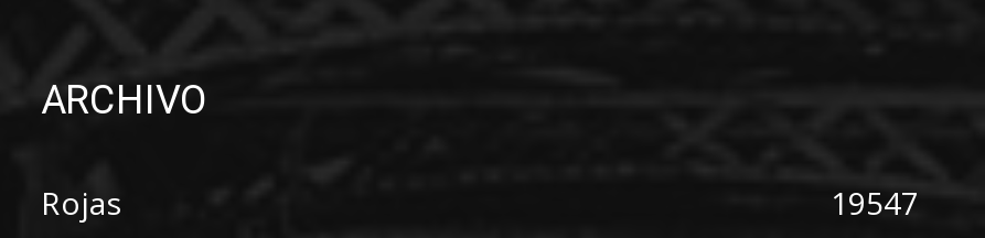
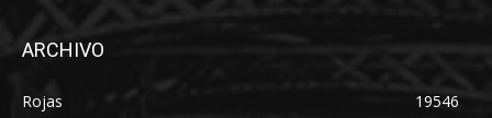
[831,183,919,225] 19547 -> [415,91,459,111] 19546

